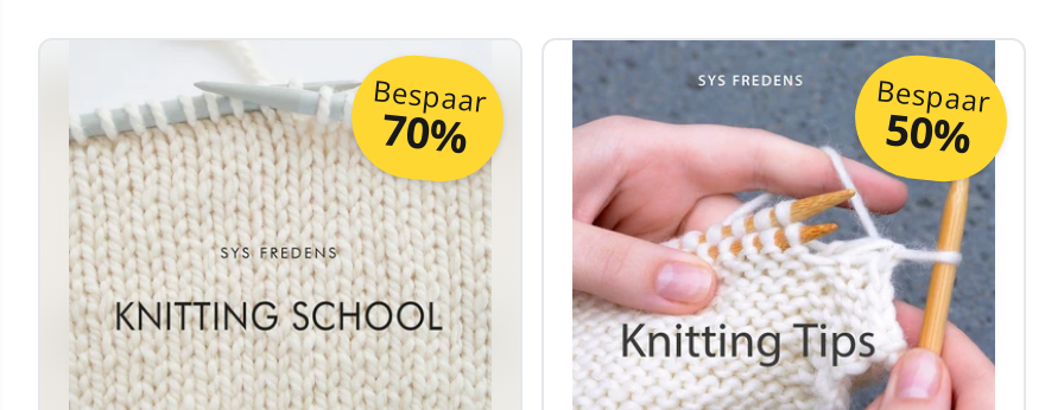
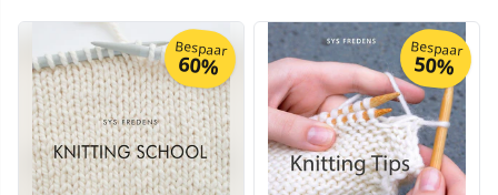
[379,99,473,165] 70% -> [178,50,221,81] 60%

